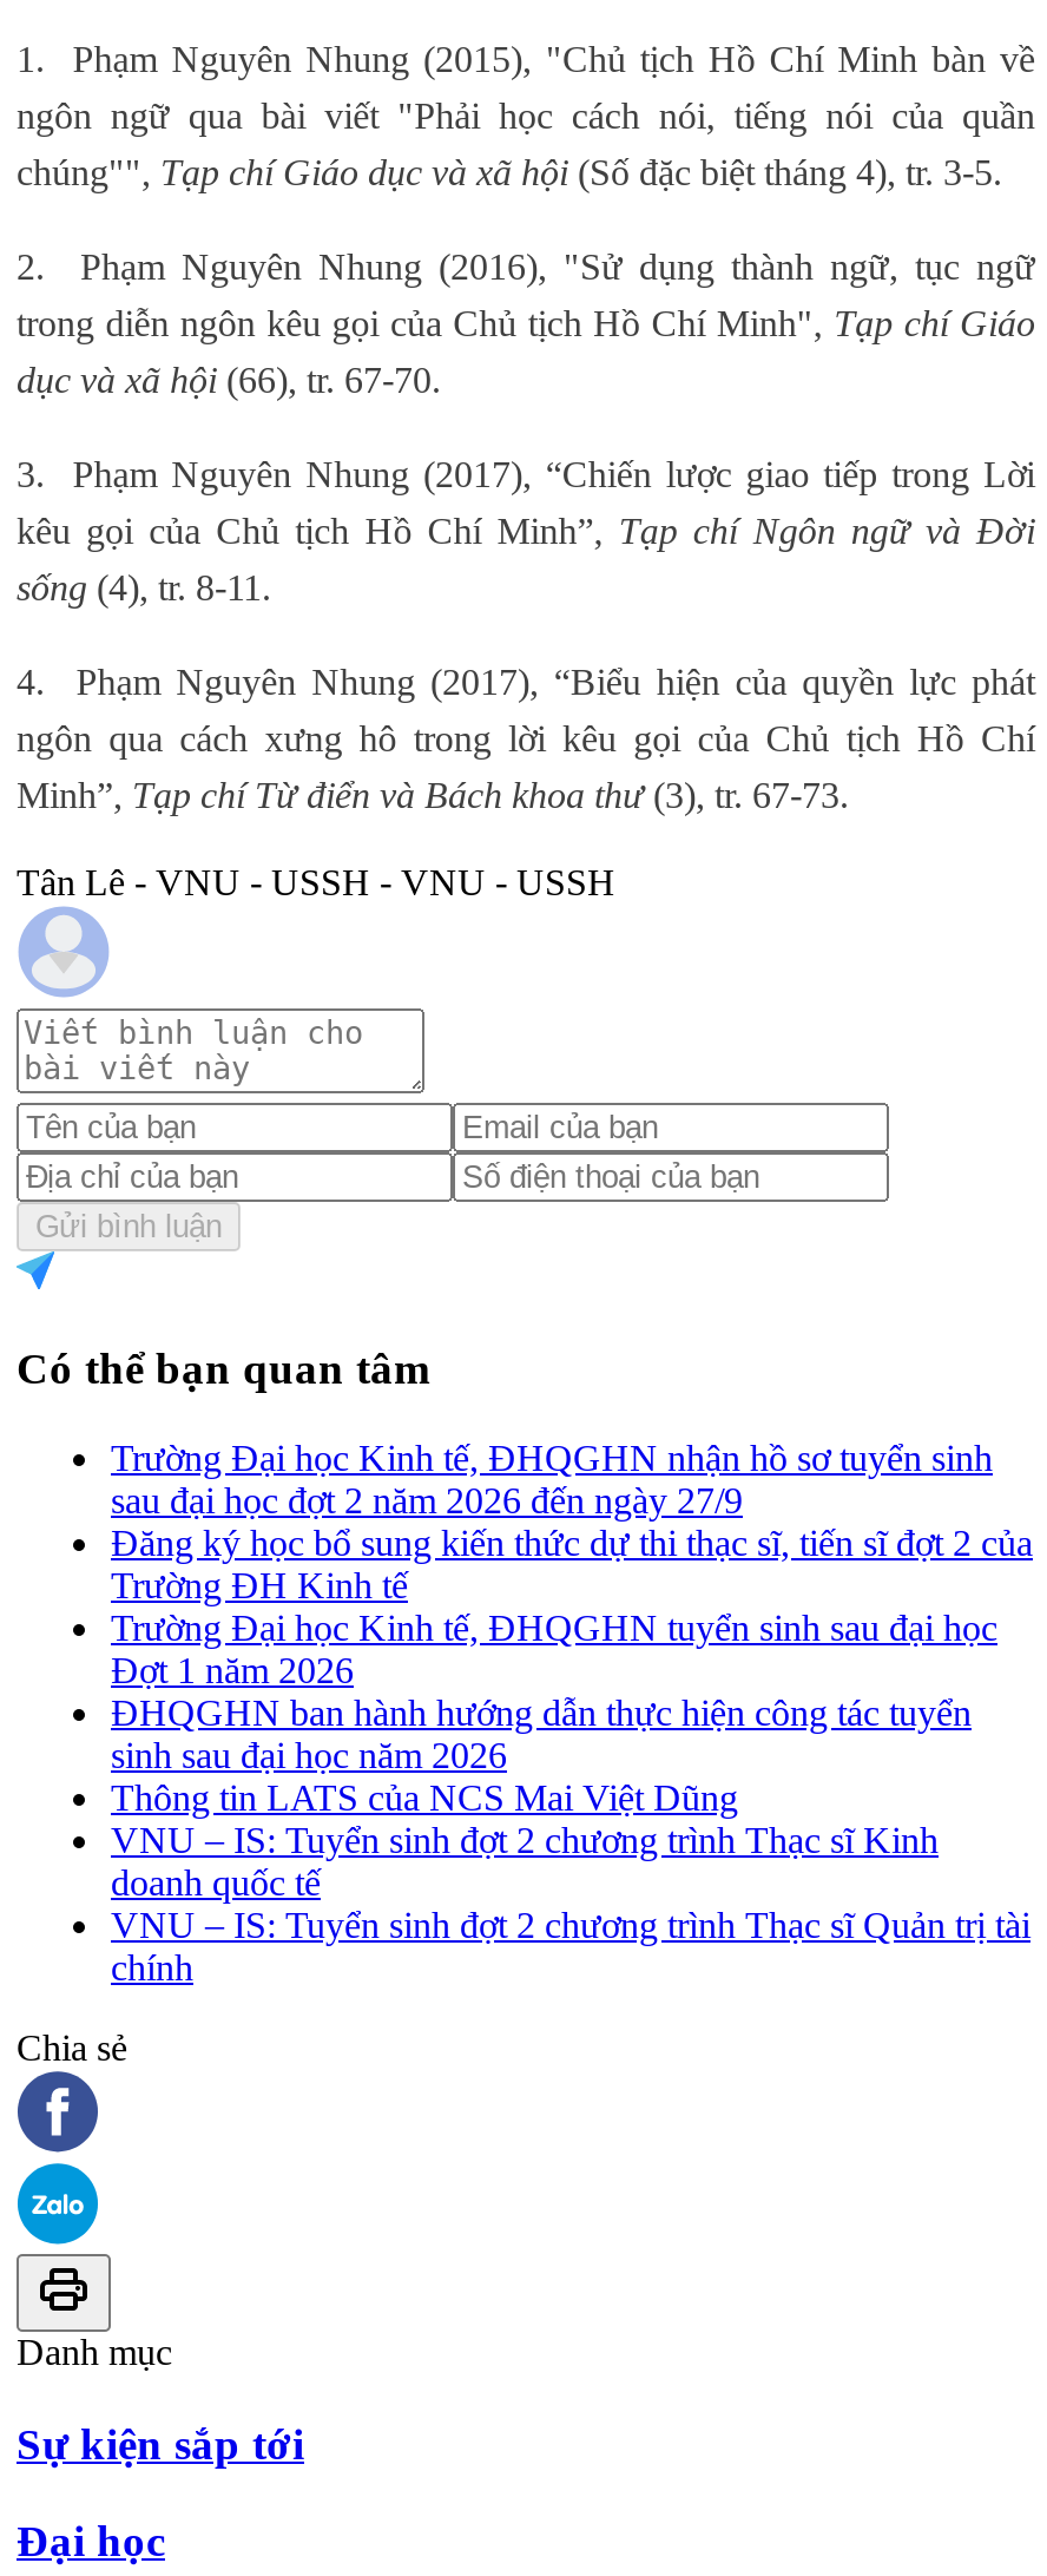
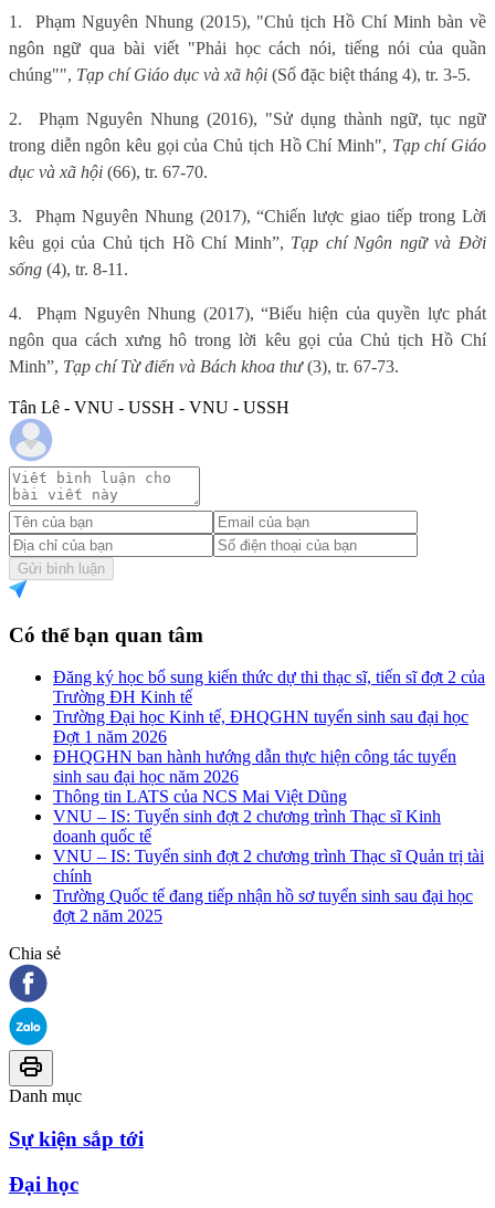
[111,1438,993,1521] Trường Đại học Kinh tế, ĐHQGHN nhận hồ sơ tuyển sinh | sau đại học đợt 2 năm 2026 đến ngày 27/9 -> none
moved [111,1523,1033,1988] -> [53,668,485,885]: Đăng ký học bổ sung kiến thức dự thi thạc sĩ, tiến sĩ đợt 2 của | Trường ĐH Kinh tế | Trường Đại học Kinh tế, ĐHQGHN tuyển sinh sau đại học | ... | VNU – IS: Tuyển sinh đợt 2 chương trình Thạc sĩ Quản trị tài | chính
none -> [53,887,473,925] Trường Quốc tế đang tiếp nhận hồ sơ tuyển sinh sau đại học | đợt 2 năm 2025

